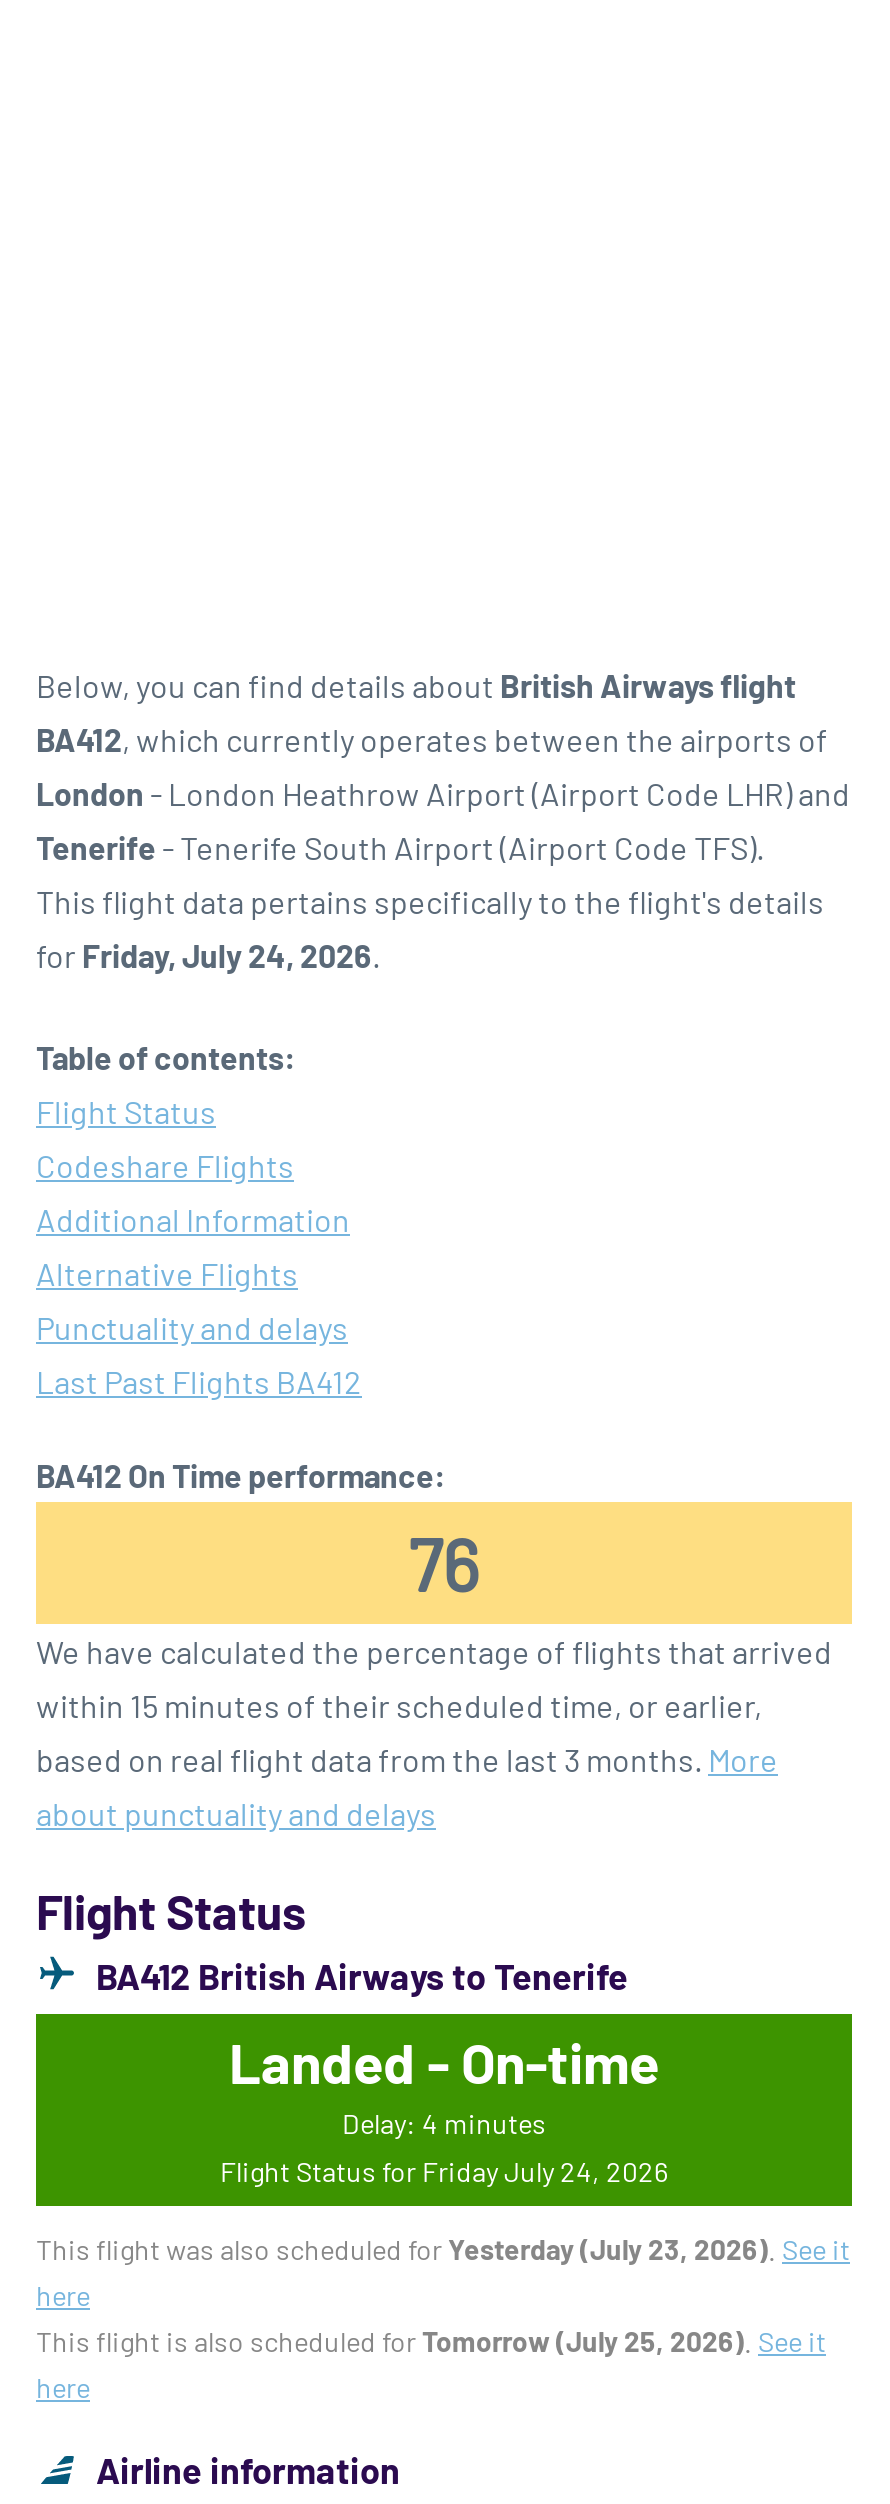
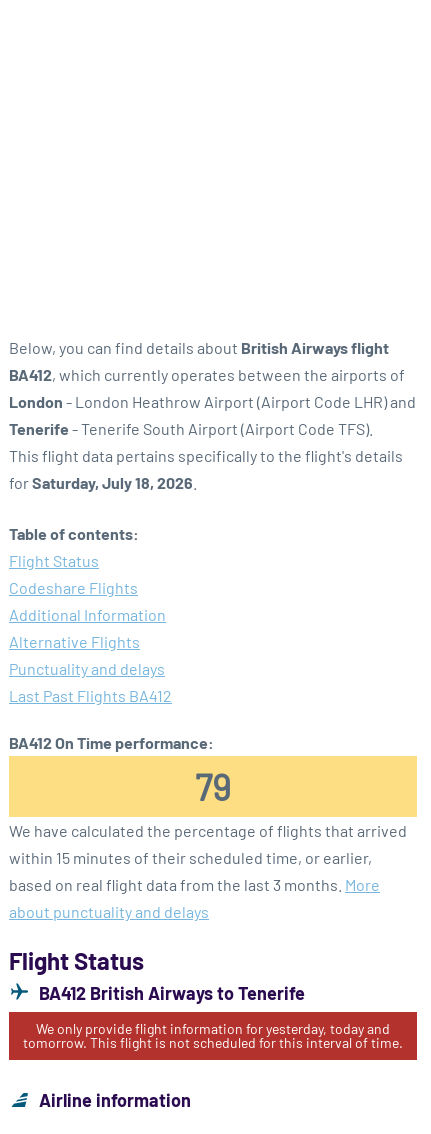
[36,936,380,974] for Friday, July 24, 2026. -> [9,473,197,492] for Saturday, July 18, 2026.
[408,1520,480,1606] 76 -> [195,765,231,808] 79
[36,2028,850,2404] Landed - On-time | Delay: 4 minutes | Flight Status for Friday July 24, 2026 | This flight was also scheduled for Yesterday (July 23, 2026). See it | here | This flight is also scheduled for Tomorrow (July 25, 2026). See it | here -> [23,1020,403,1051] We only provide flight information for yesterday, today and | tomorrow. This flight is not scheduled for this interval of time.

